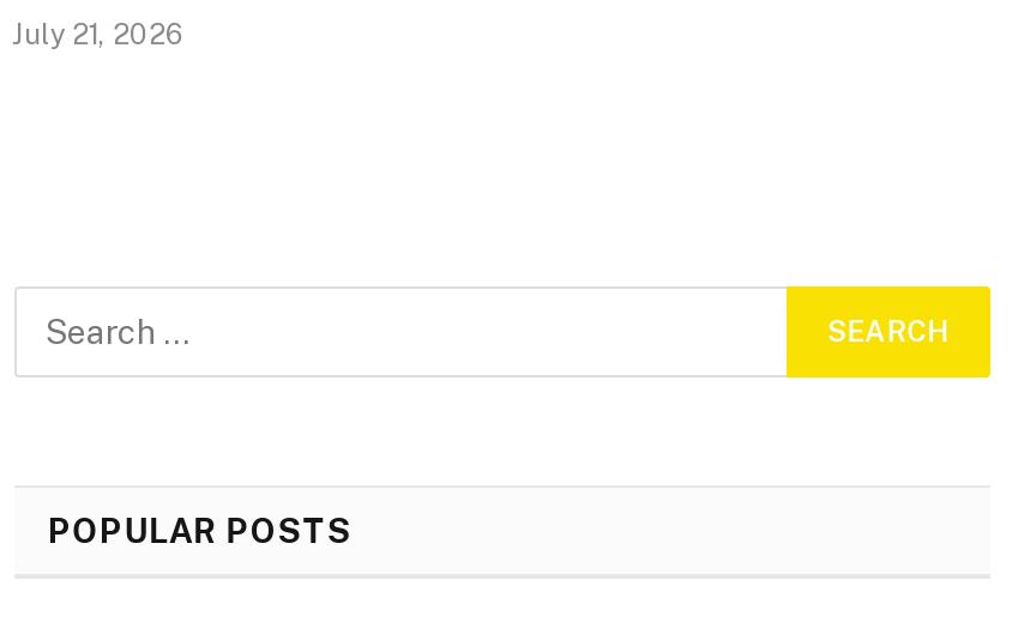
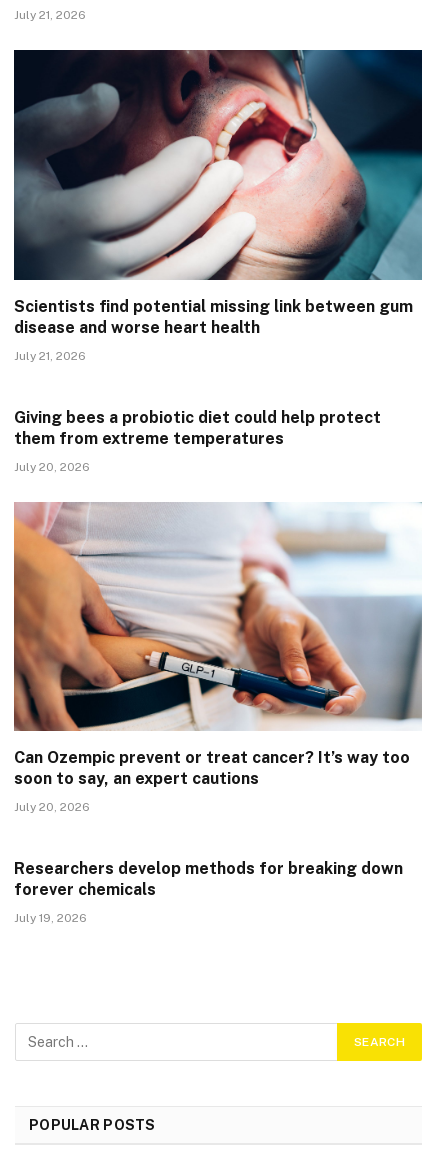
none -> [13,49,423,474] [image] | Scientists find potential missing link between gum | disease and worse heart health | July 21, 2026 | Giving bees a probiotic diet could help protect | them from extreme temperatures | July 20, 2026
none -> [13,501,423,925] [image] | Can Ozempic prevent or treat cancer? It’s way too | soon to say, an expert cautions | July 20, 2026 | Researchers develop methods for breaking down | forever chemicals | July 19, 2026

